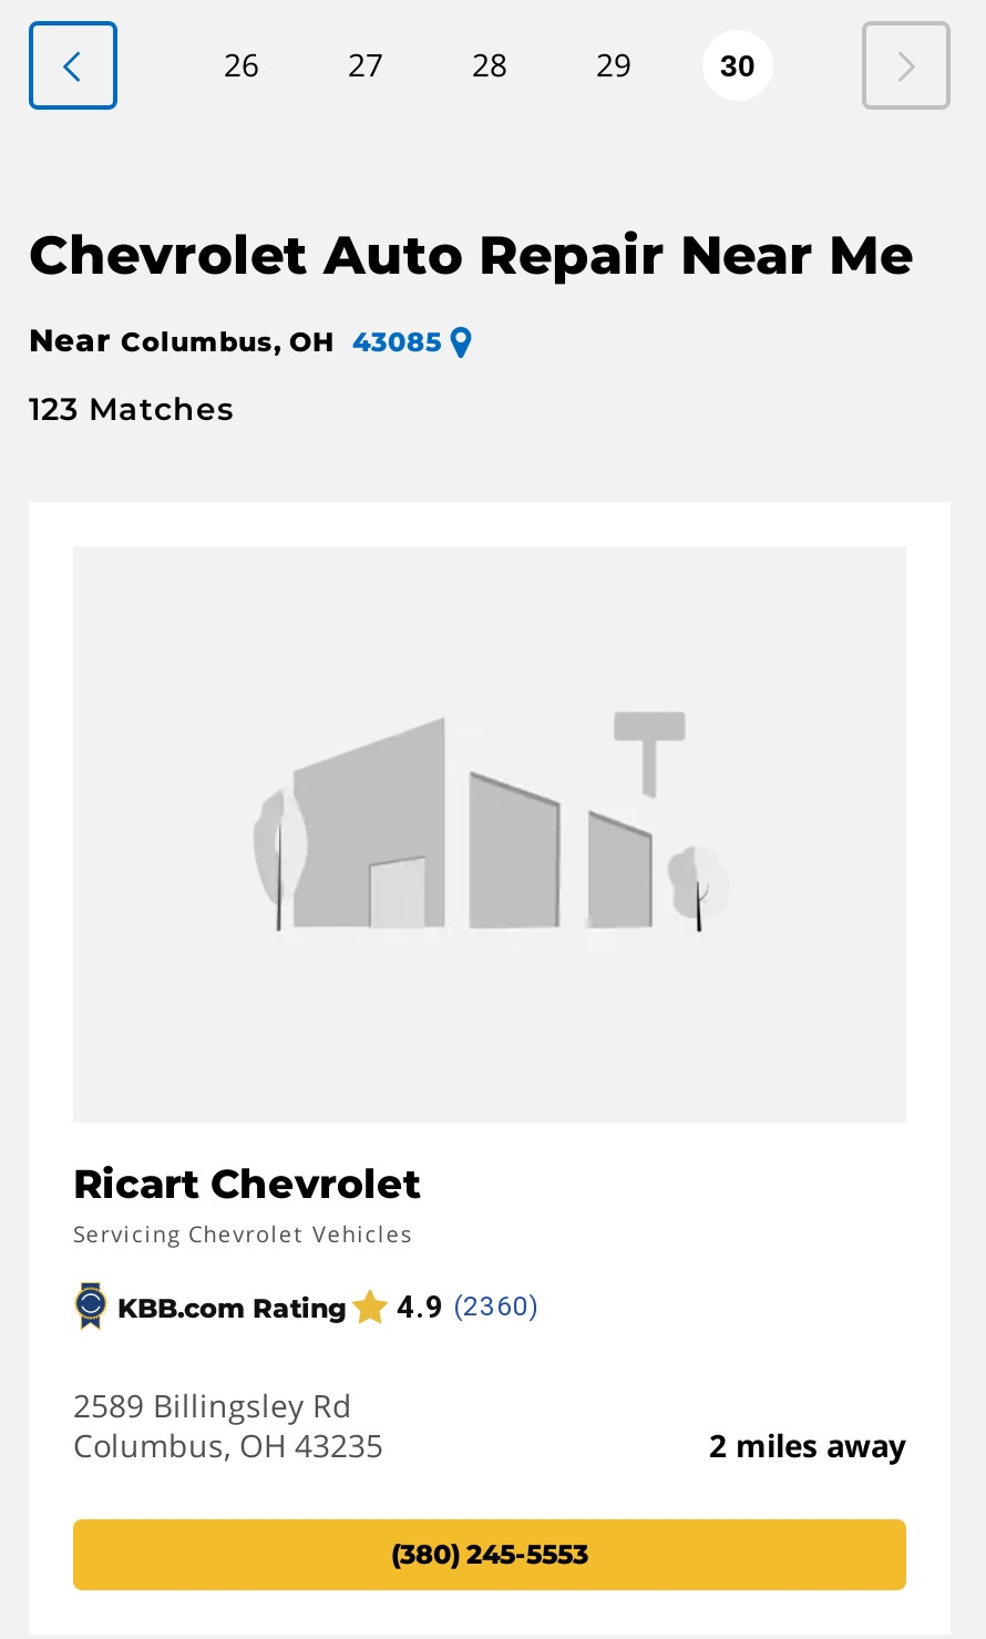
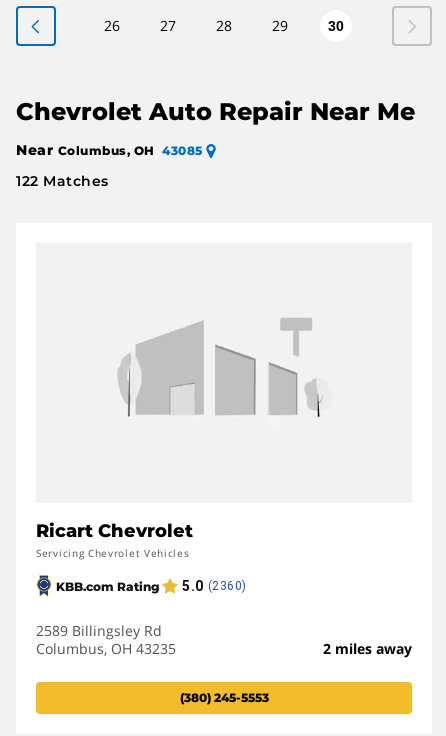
[29,389,234,429] 123 Matches -> [16,172,108,190] 122 Matches

